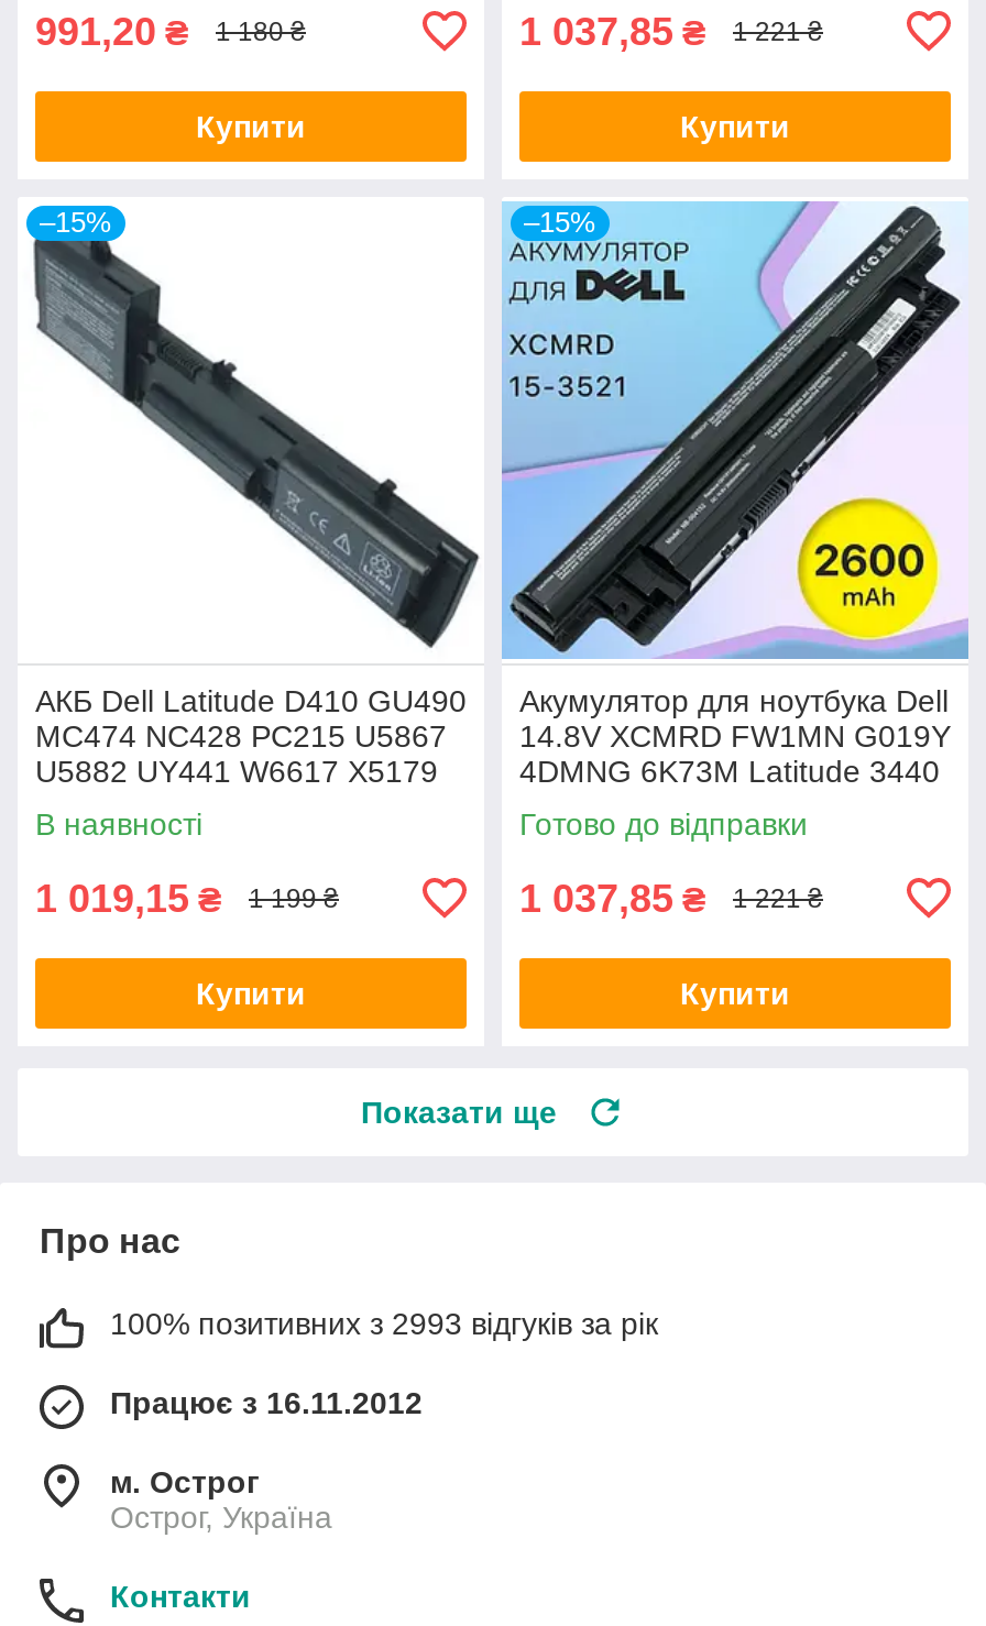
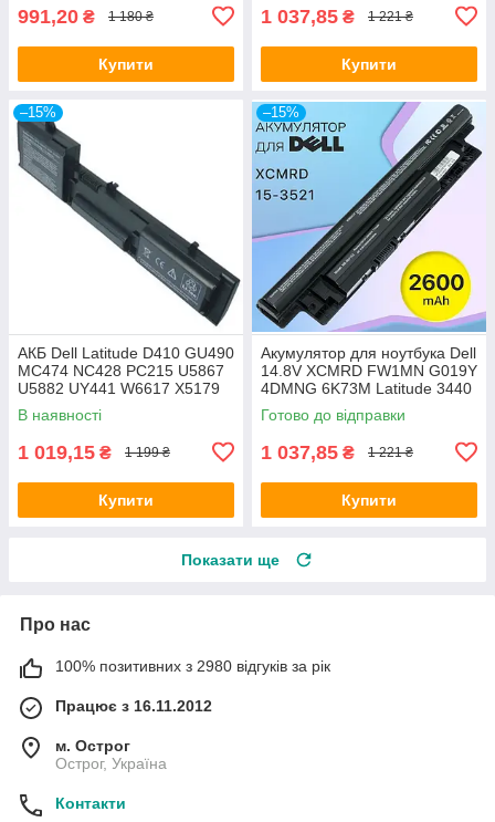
[110,1305,658,1341] 100% позитивних з 2993 відгуків за рік -> [55,657,330,675] 100% позитивних з 2980 відгуків за рік

